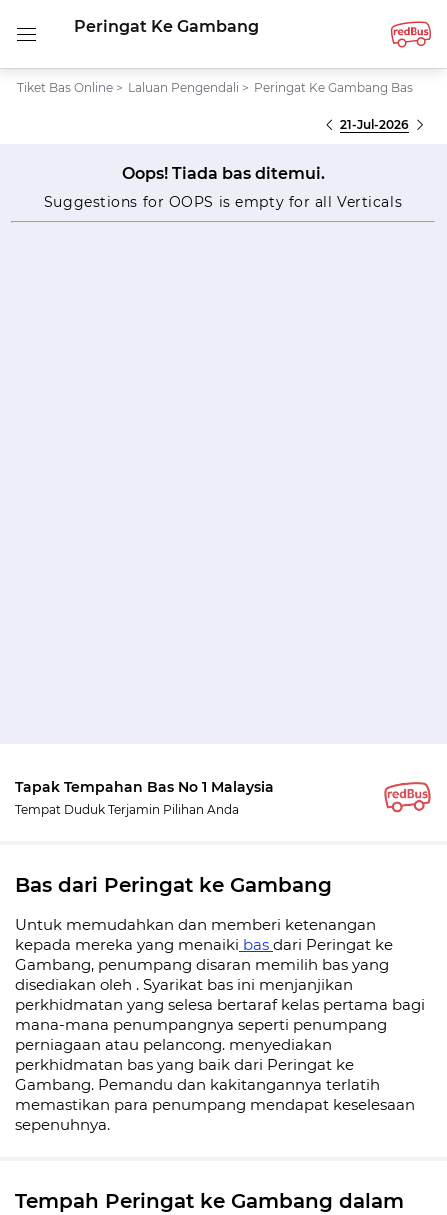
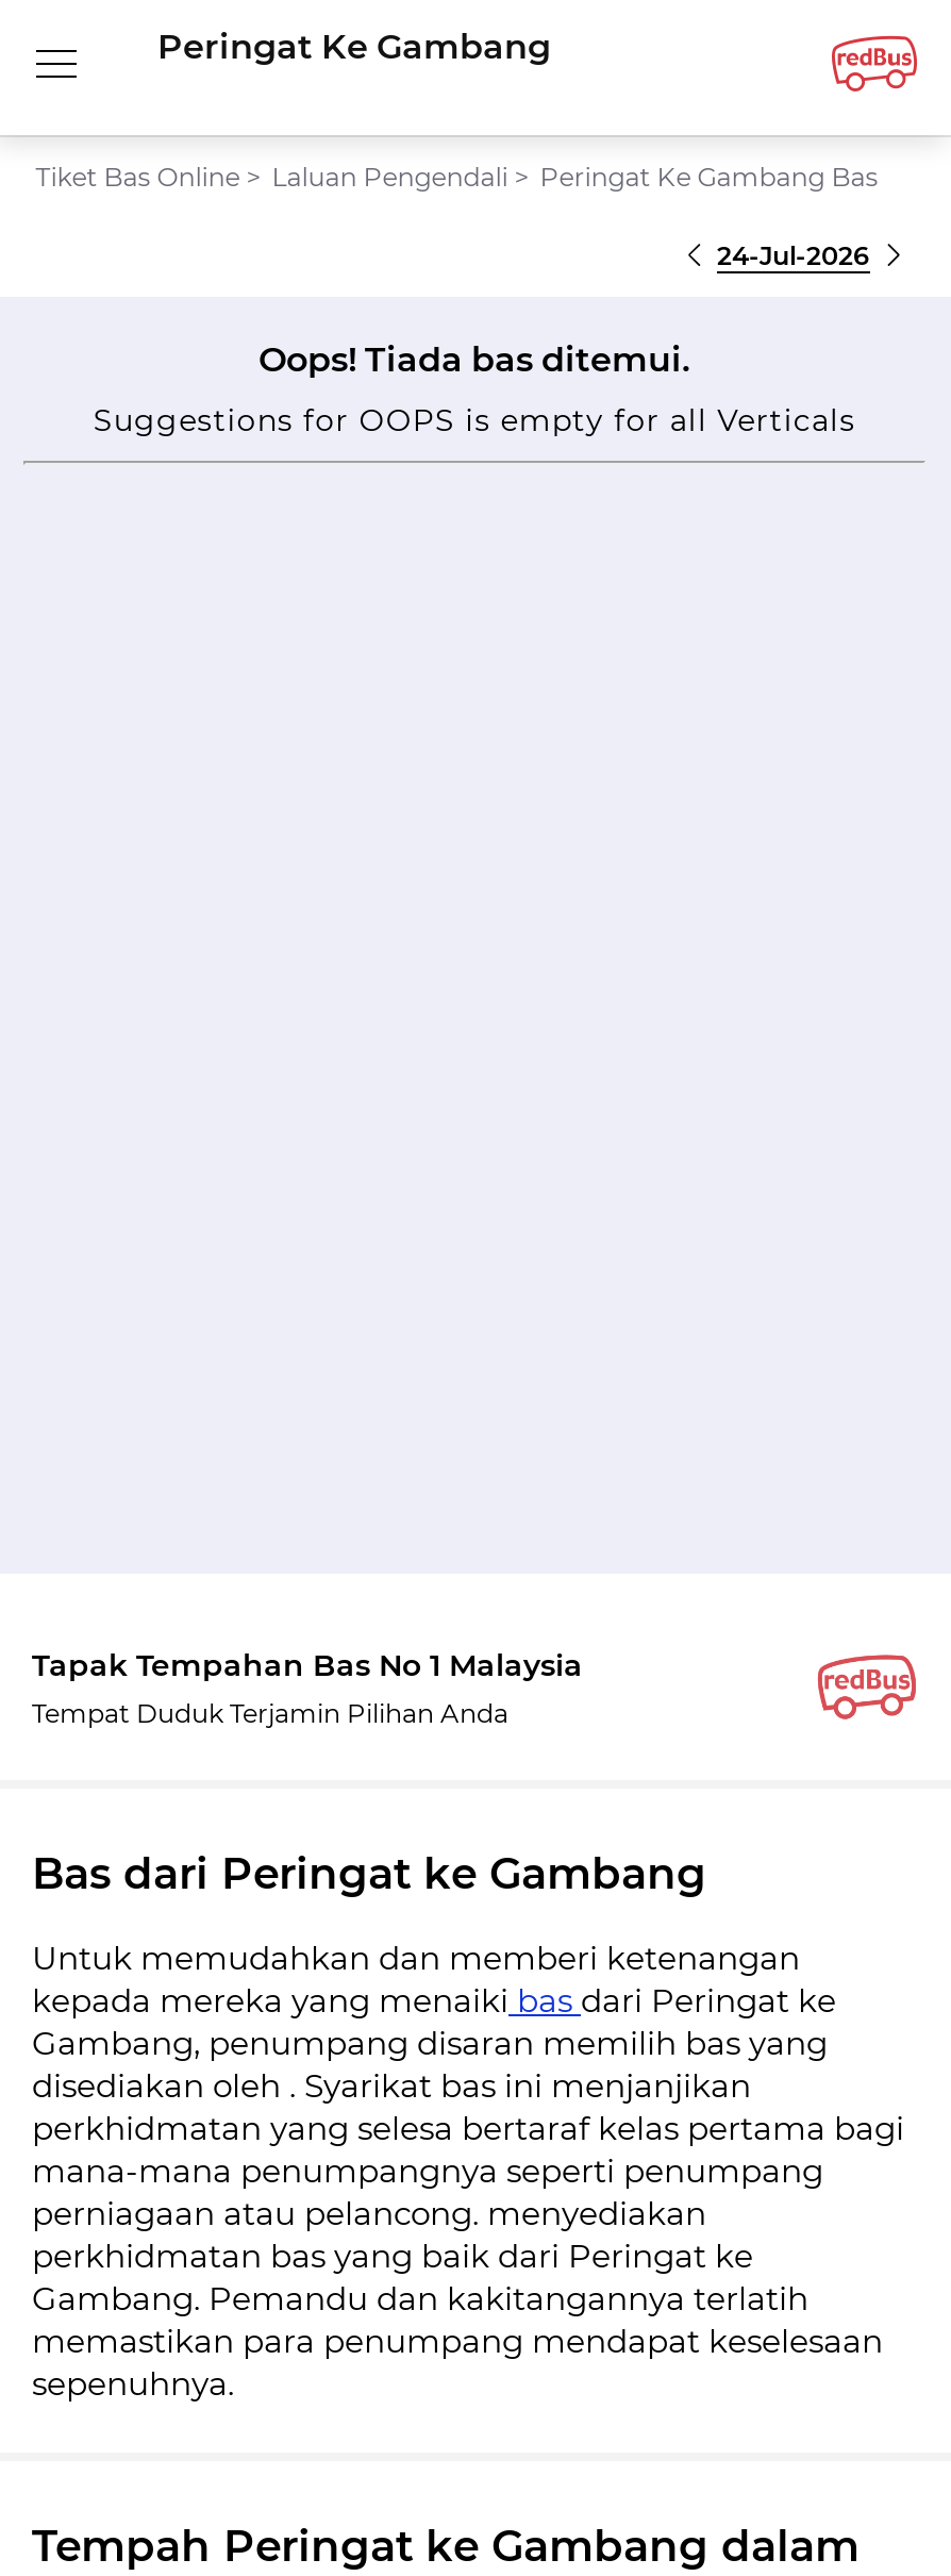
[340,117,409,132] 21-Jul-2026 -> [717,239,870,271] 24-Jul-2026

